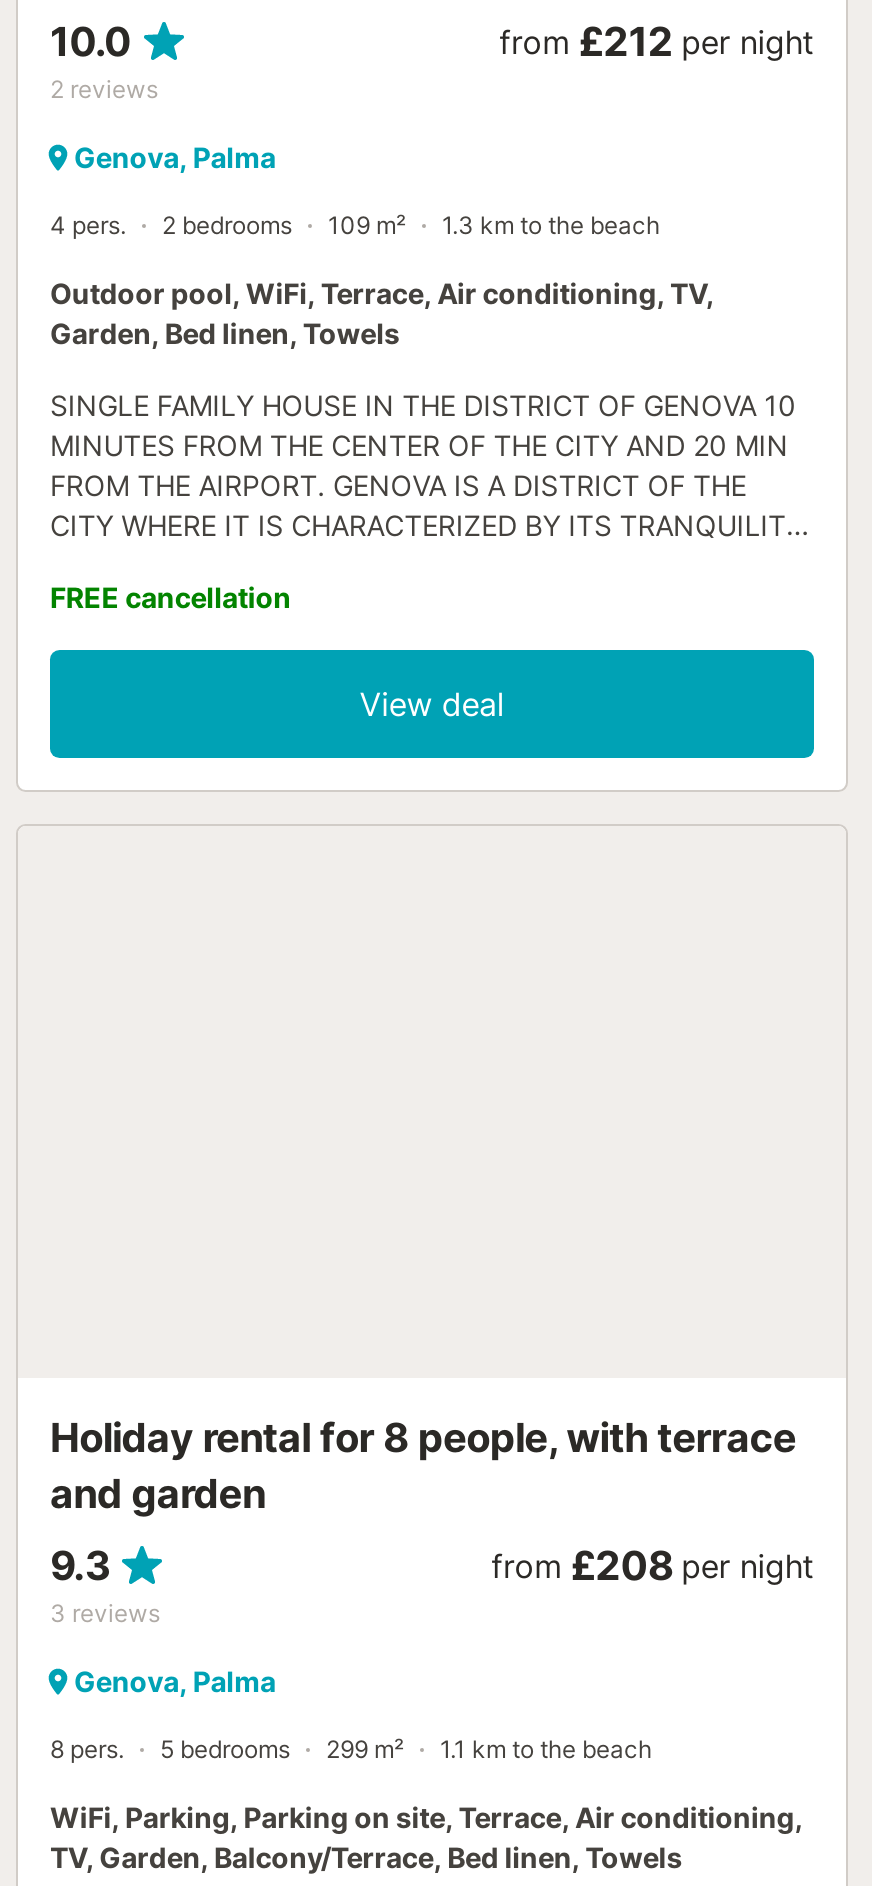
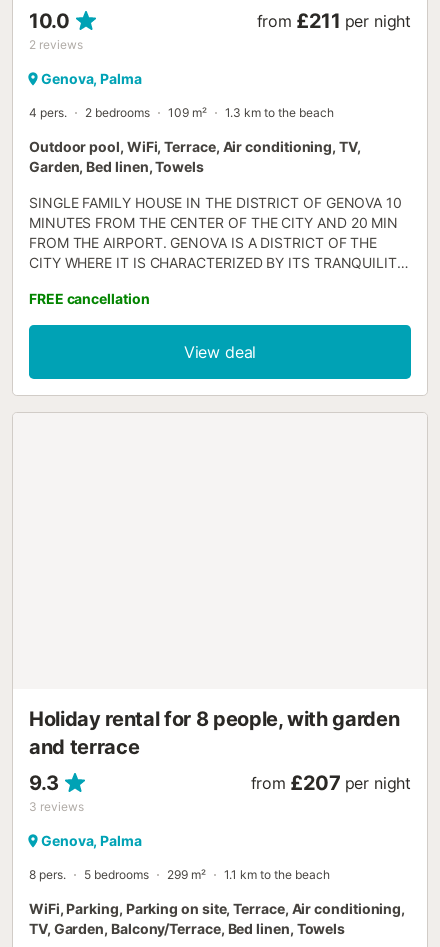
[499,17,814,65] from £212 per night -> [257,8,411,32] from £211 per night
[50,1413,796,1461] Holiday rental for 8 people, with terrace -> [29,706,399,730] Holiday rental for 8 people, with garden
[50,1469,265,1517] and garden -> [29,734,139,758] and terrace
[491,1541,814,1589] from £208 per night -> [251,770,411,794] from £207 per night

